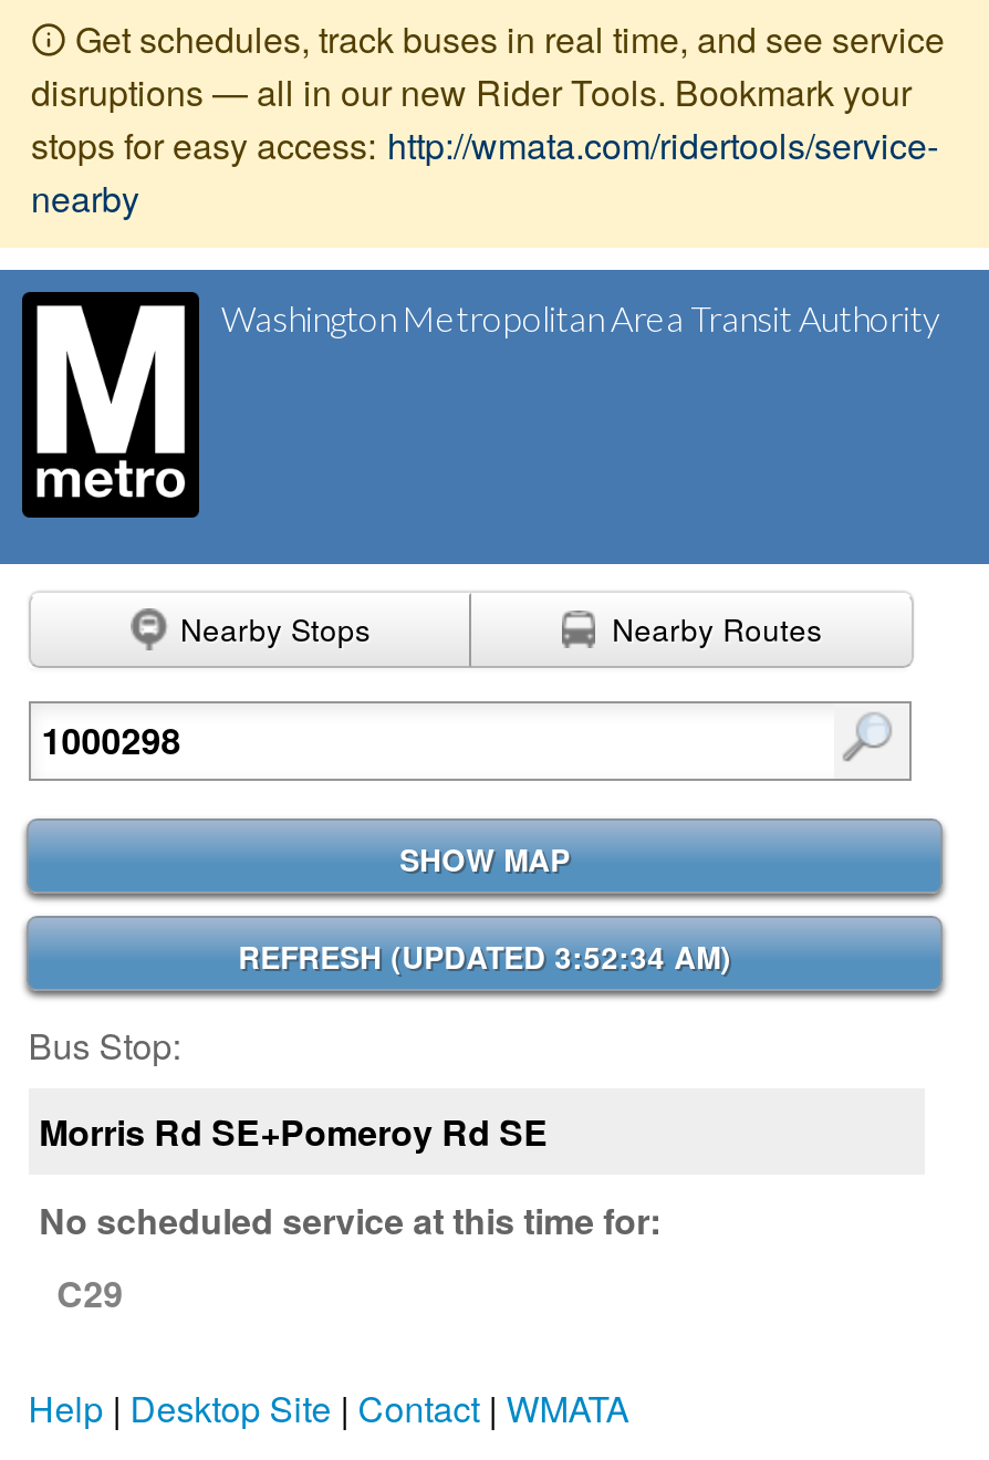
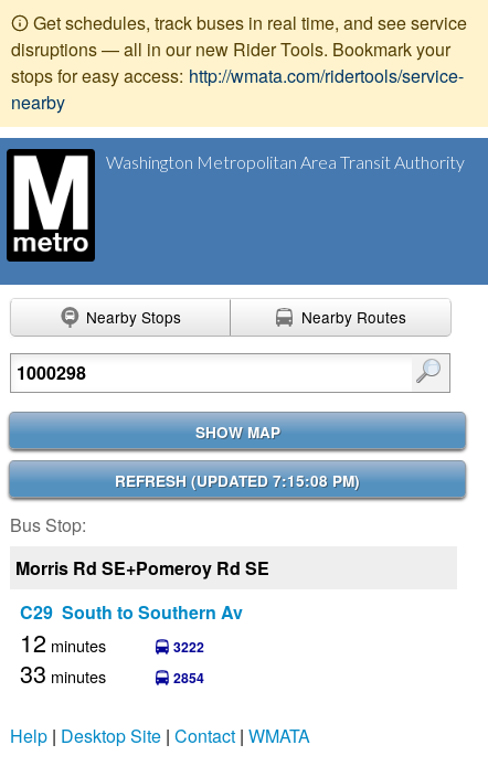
[238,936,731,978] REFRESH (UPDATED 3:52:34 AM) -> [115,470,360,491] REFRESH (UPDATED 7:15:08 PM)
[39,1195,661,1319] No scheduled service at this time for: | C29 -> [19,599,243,690] C29 South to Southern Av | 12 minutes | 3222 | 33 minutes | 2854

